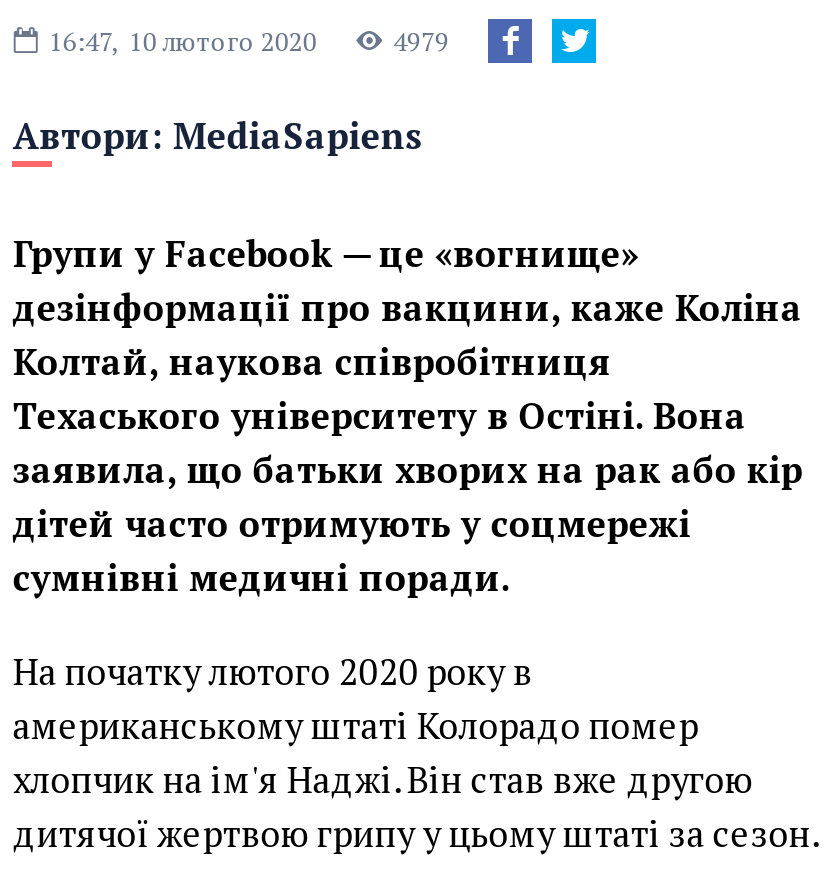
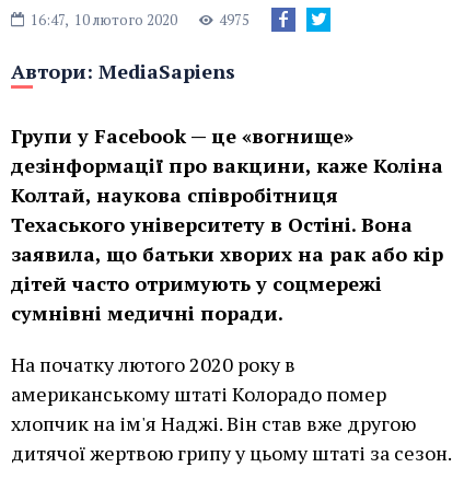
[393,22,449,58] 4979 -> [219,9,250,29] 4975

